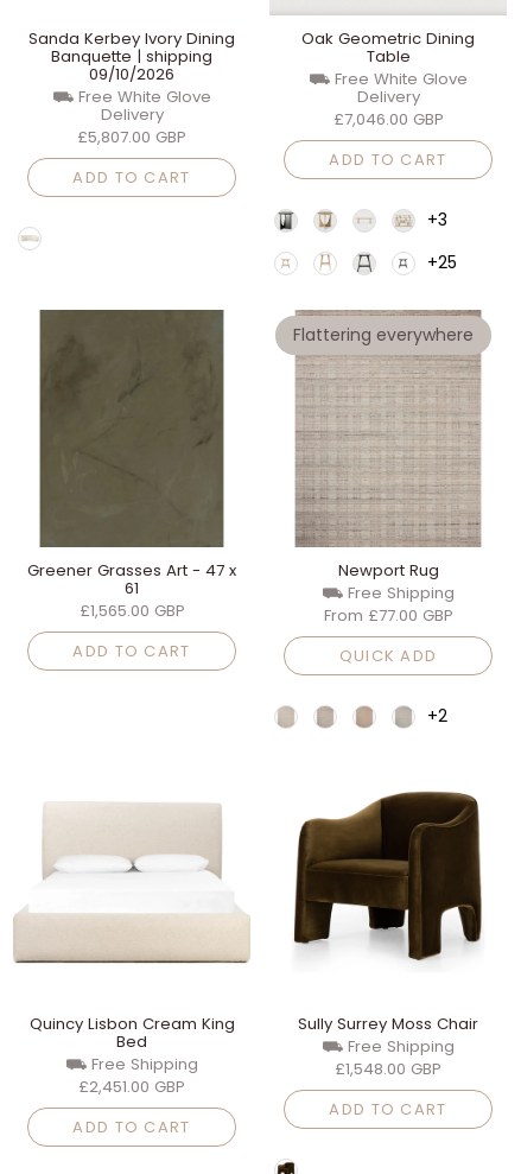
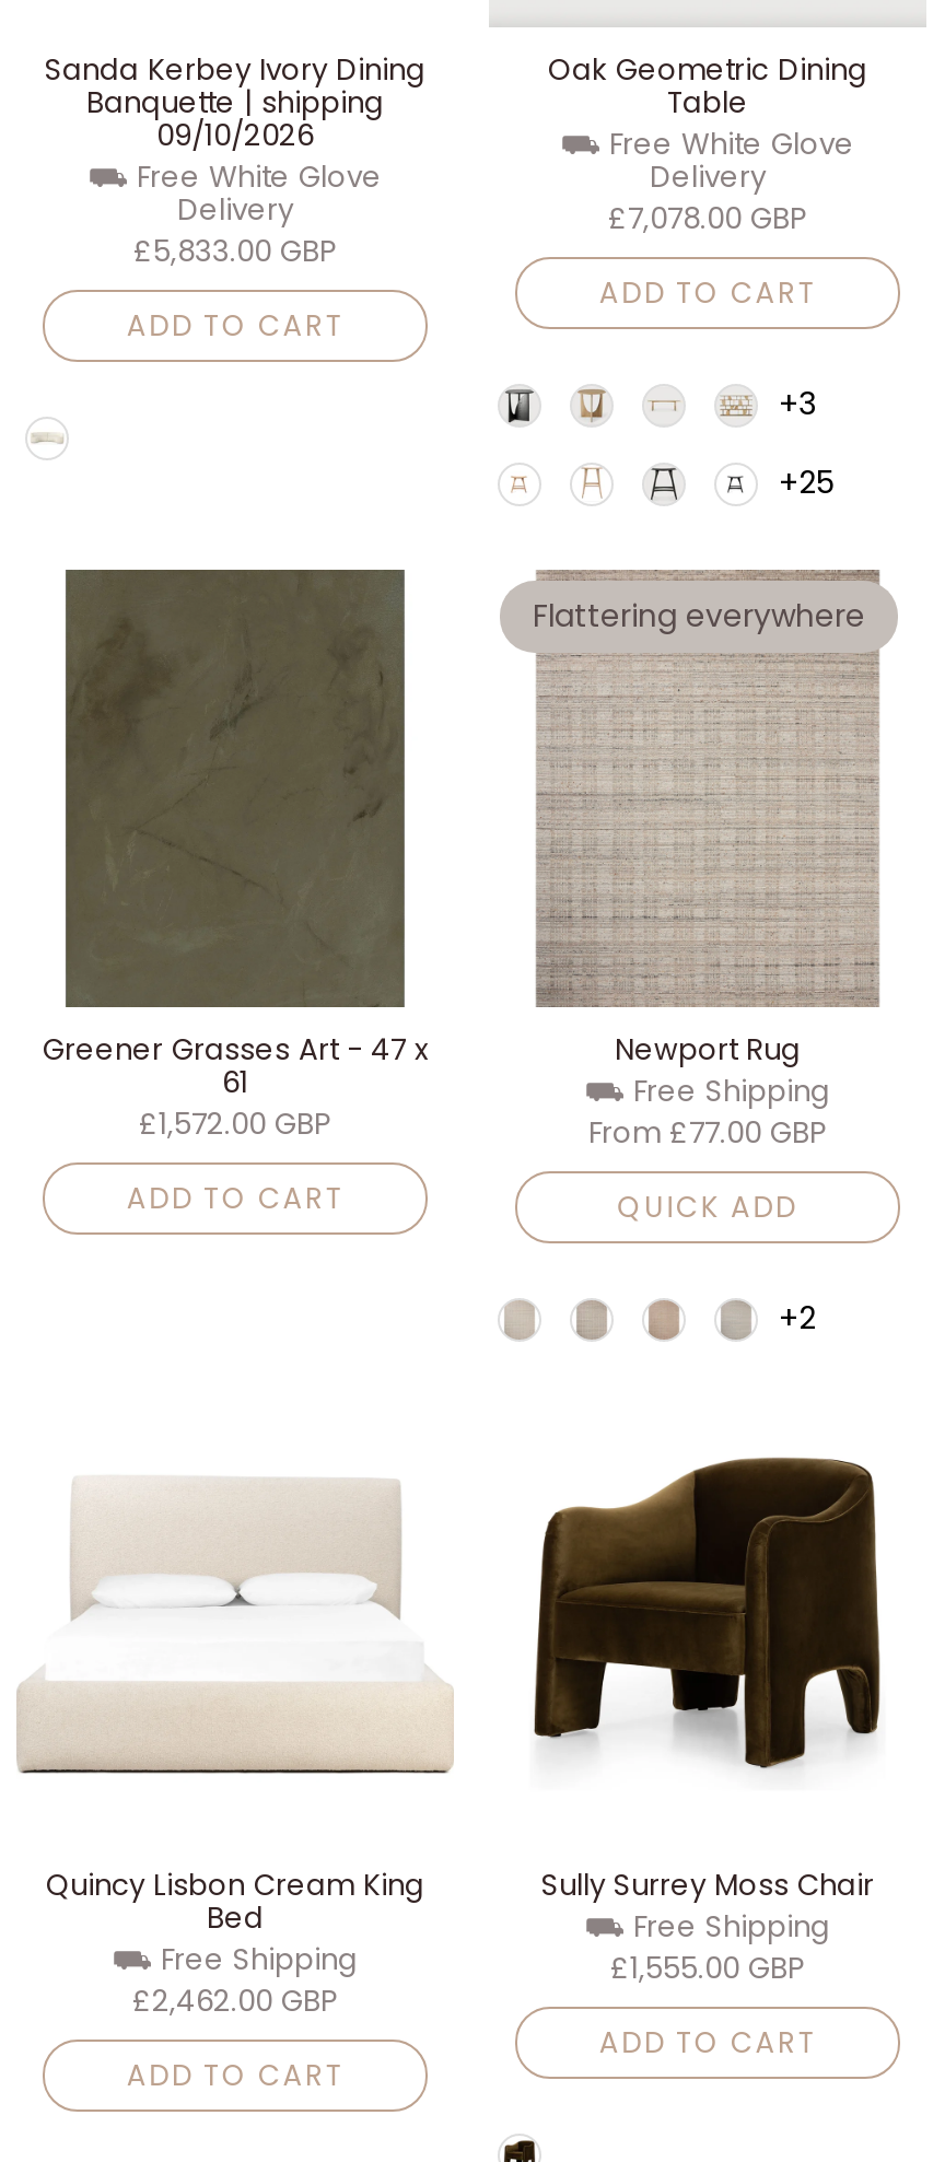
[333,108,443,130] £7,046.00 GBP -> [608,197,807,239] £7,078.00 GBP
[77,126,186,148] £5,807.00 GBP -> [133,230,337,272] £5,833.00 GBP
[79,599,185,622] £1,565.00 GBP -> [139,1103,331,1145] £1,572.00 GBP
[335,1057,441,1080] £1,548.00 GBP -> [610,1947,805,1989] £1,555.00 GBP
[78,1075,185,1098] £2,451.00 GBP -> [132,1980,338,2022] £2,462.00 GBP

